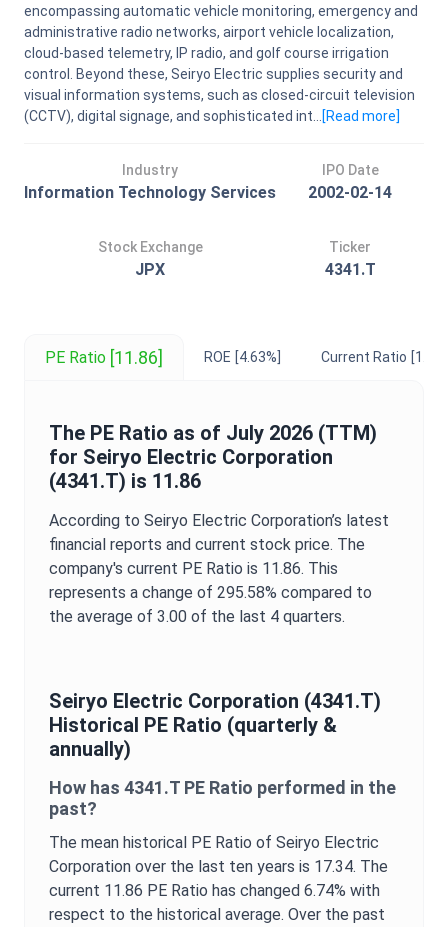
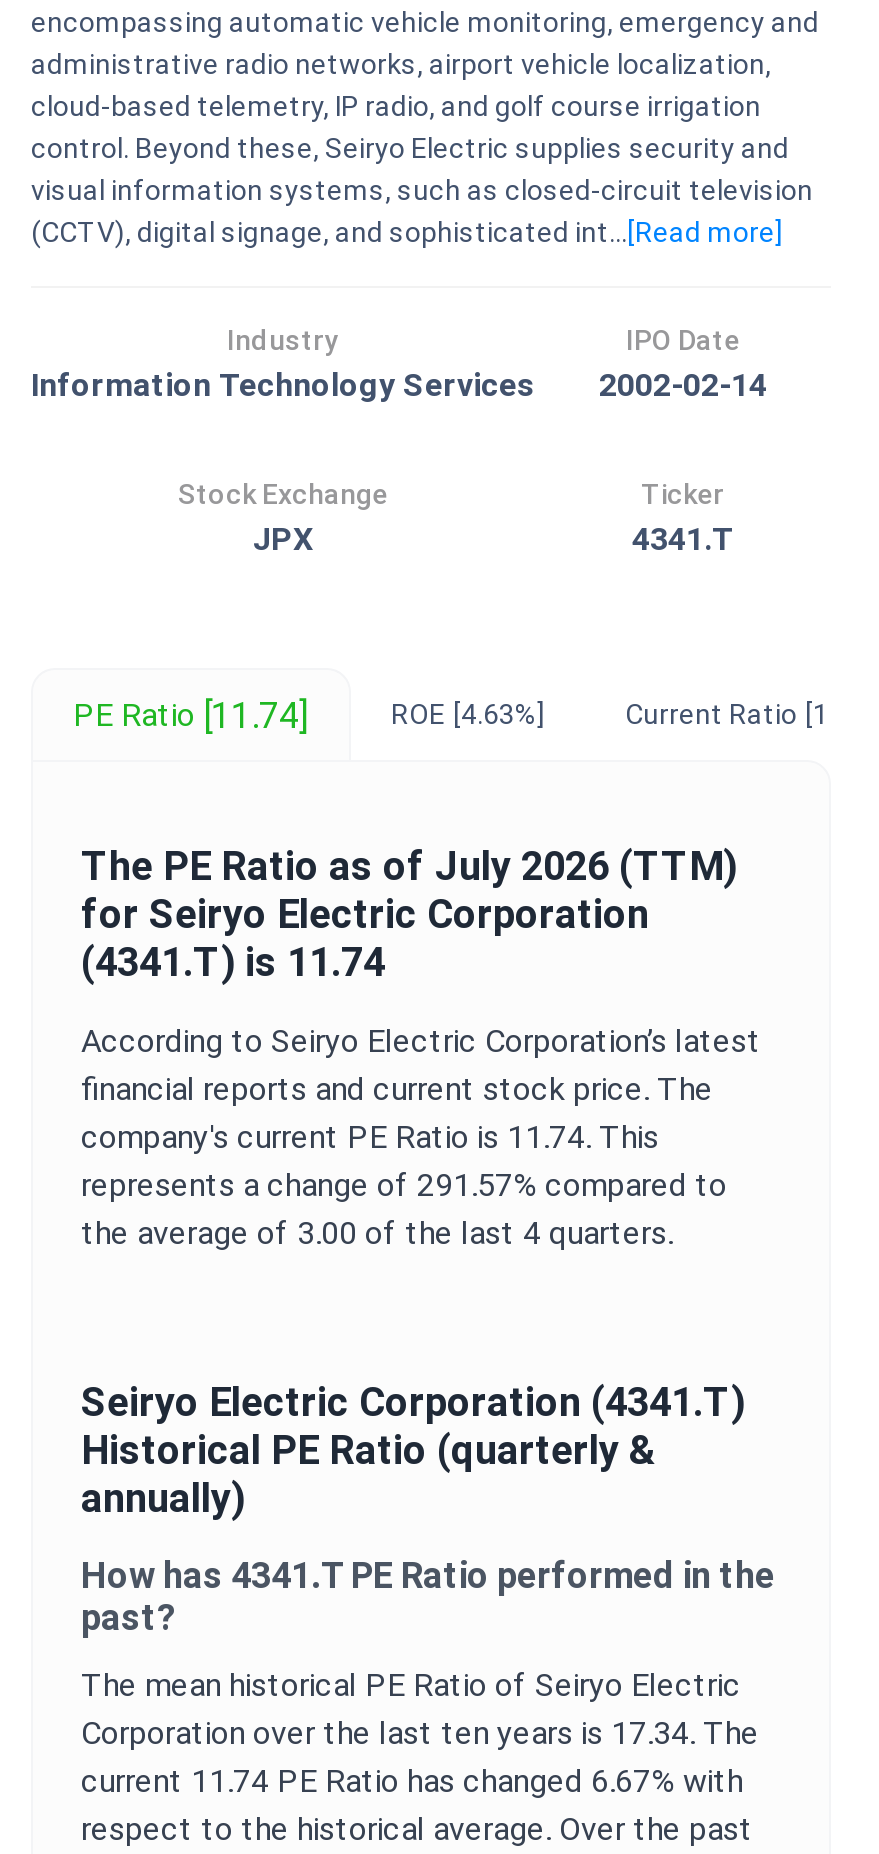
[45,347,163,368] PE Ratio [11.86] -> [73,694,309,736] PE Ratio [11.74]
[49,469,201,493] (4341.T) is 11.86 -> [81,938,385,986] (4341.T) is 11.74
[49,559,338,578] company's current PE Ratio is 11.86. This -> [81,1118,659,1156] company's current PE Ratio is 11.74. This
[49,583,372,602] represents a change of 295.58% compared to -> [81,1166,727,1204] represents a change of 291.57% compared to
[49,881,380,900] current 11.86 PE Ratio has changed 6.74% with -> [81,1762,743,1800] current 11.74 PE Ratio has changed 6.67% with

